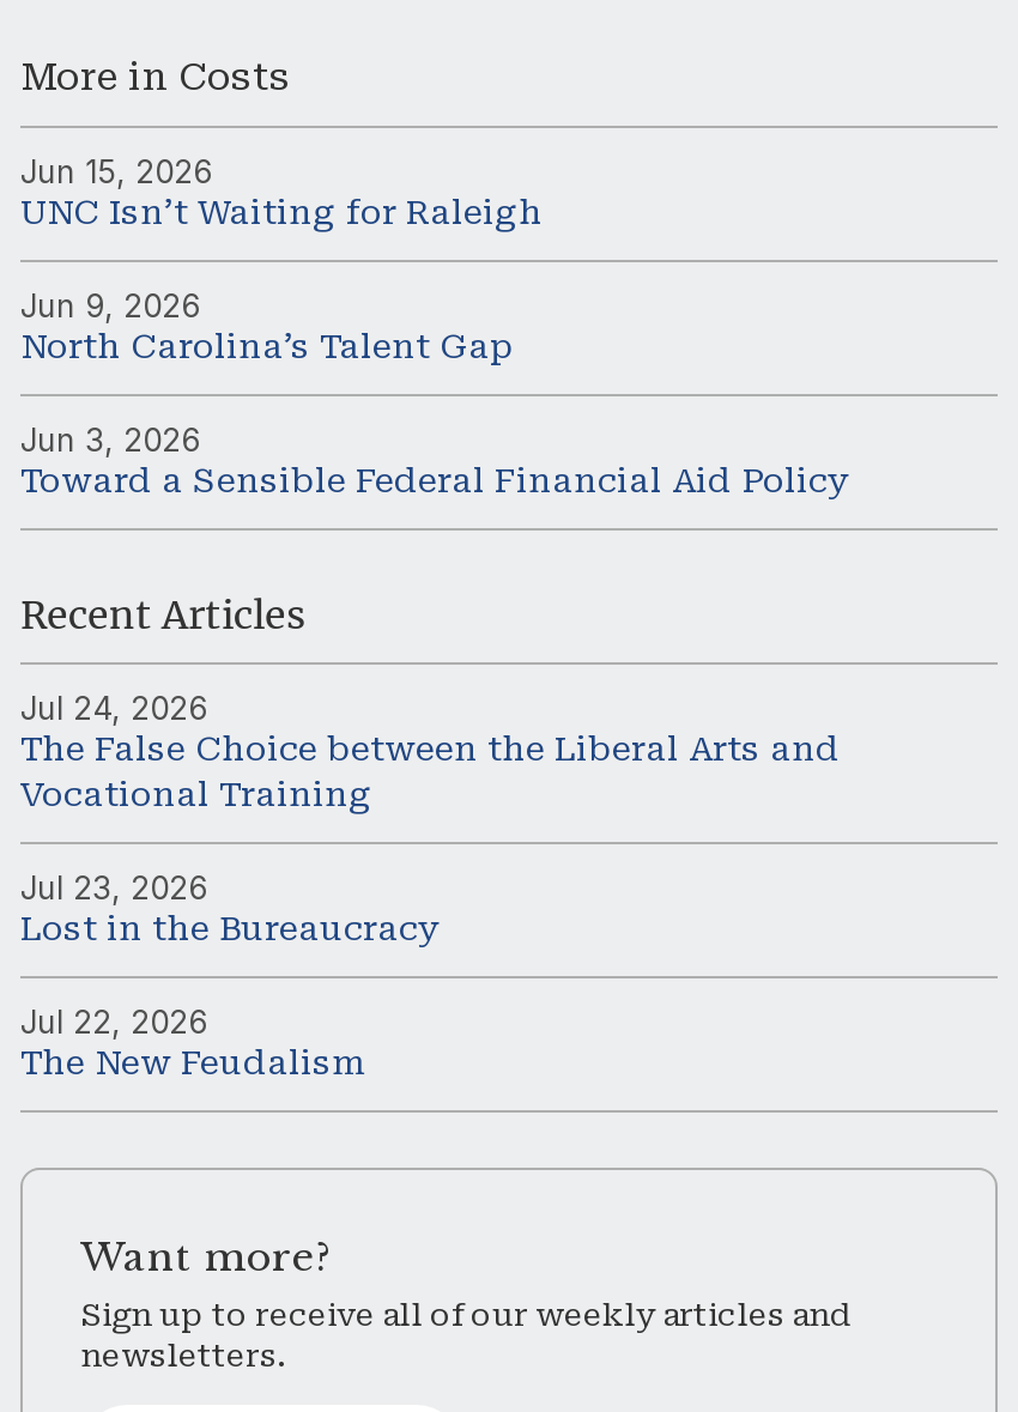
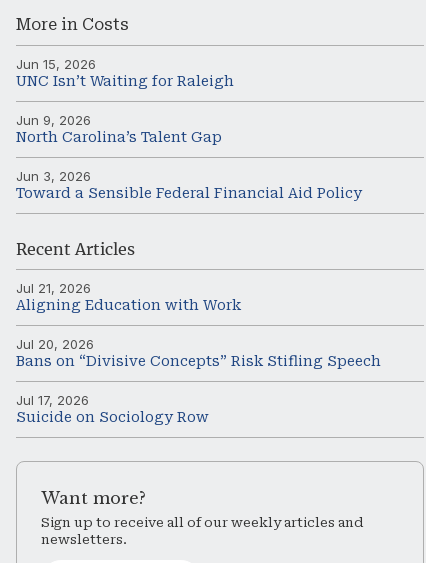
[20,688,840,812] Jul 24, 2026 | The False Choice between the Liberal Arts and | Vocational Training -> [16,280,241,313] Jul 21, 2026 | Aligning Education with Work
[20,868,440,947] Jul 23, 2026 | Lost in the Bureaucracy -> [16,336,381,369] Jul 20, 2026 | Bans on “Divisive Concepts” Risk Stifling Speech
[20,1002,363,1081] Jul 22, 2026 | The New Feudalism -> [16,392,209,425] Jul 17, 2026 | Suicide on Sociology Row

